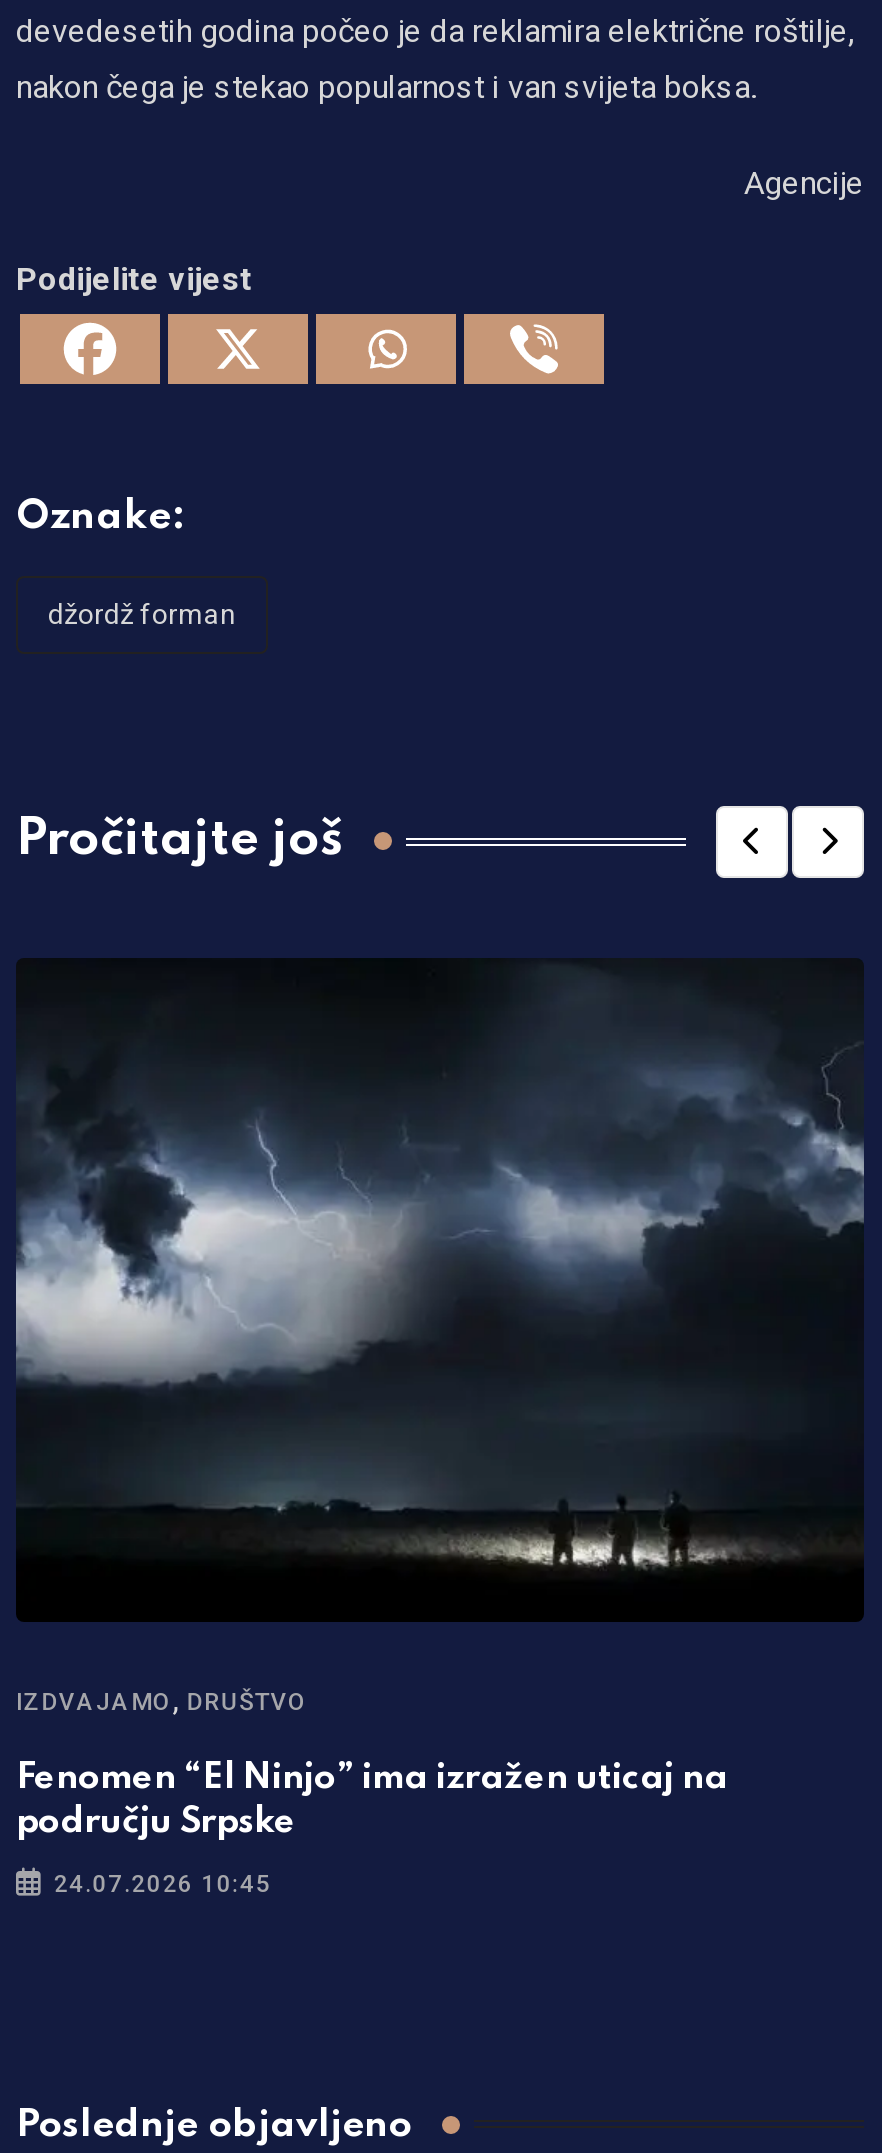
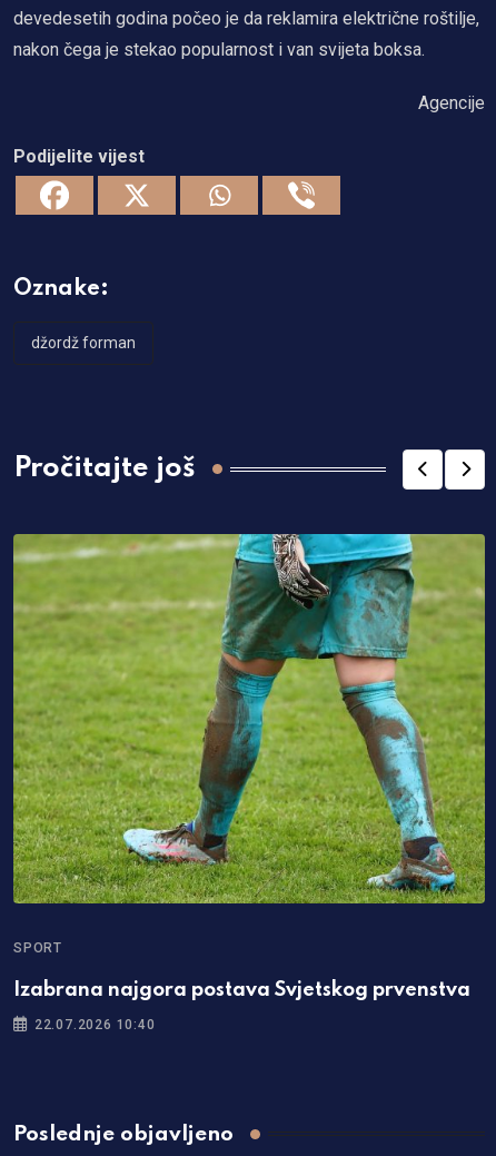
[14,958,866,1717] [image] | IZDVAJAMO, DRUŠTVO -> [12,533,486,955] [image] | SPORT
[16,1759,728,1839] Fenomen “El Ninjo” ima izražen uticaj na | području Srpske -> [13,980,470,1000] Izabrana najgora postava Svjetskog prvenstva
[54,1869,271,1897] 24.07.2026 10:45 -> [34,1016,155,1032] 22.07.2026 10:40

